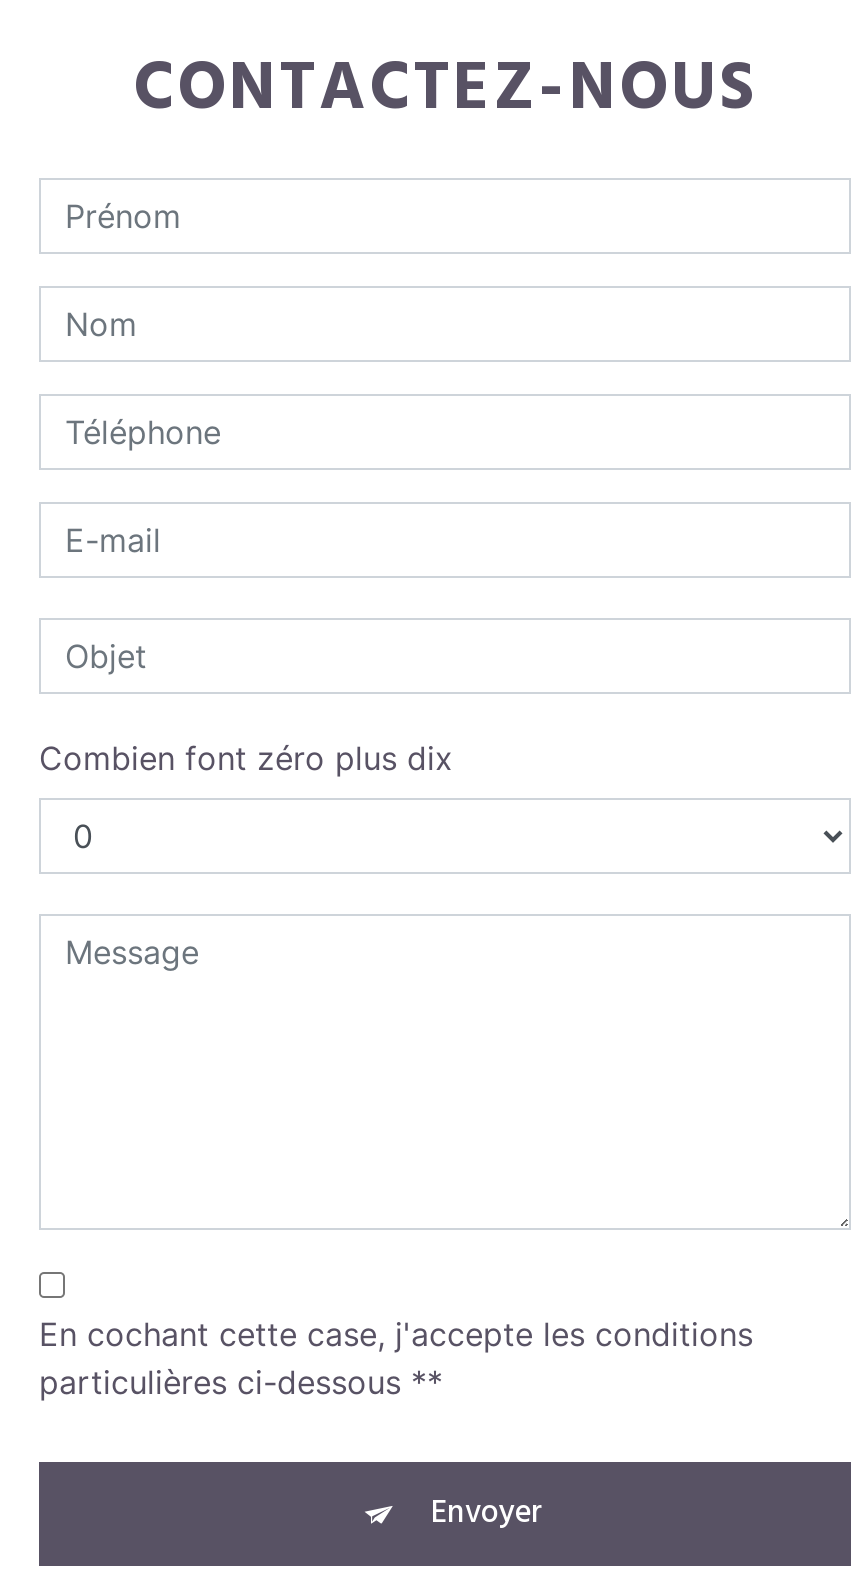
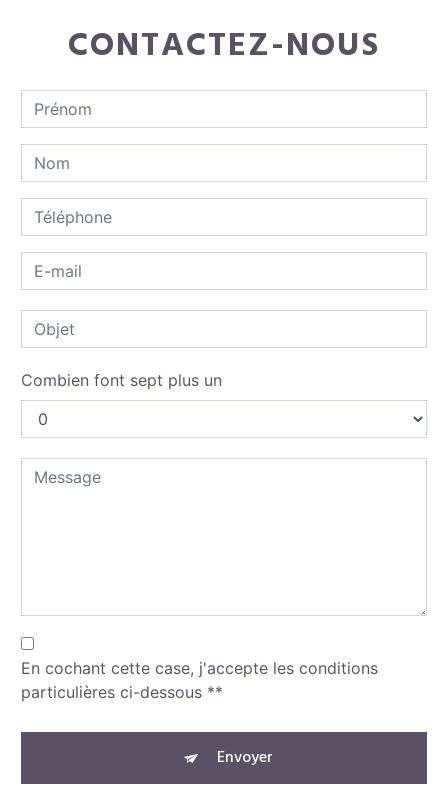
[39,737,453,777] Combien font zéro plus dix -> [21,370,222,390] Combien font sept plus un

